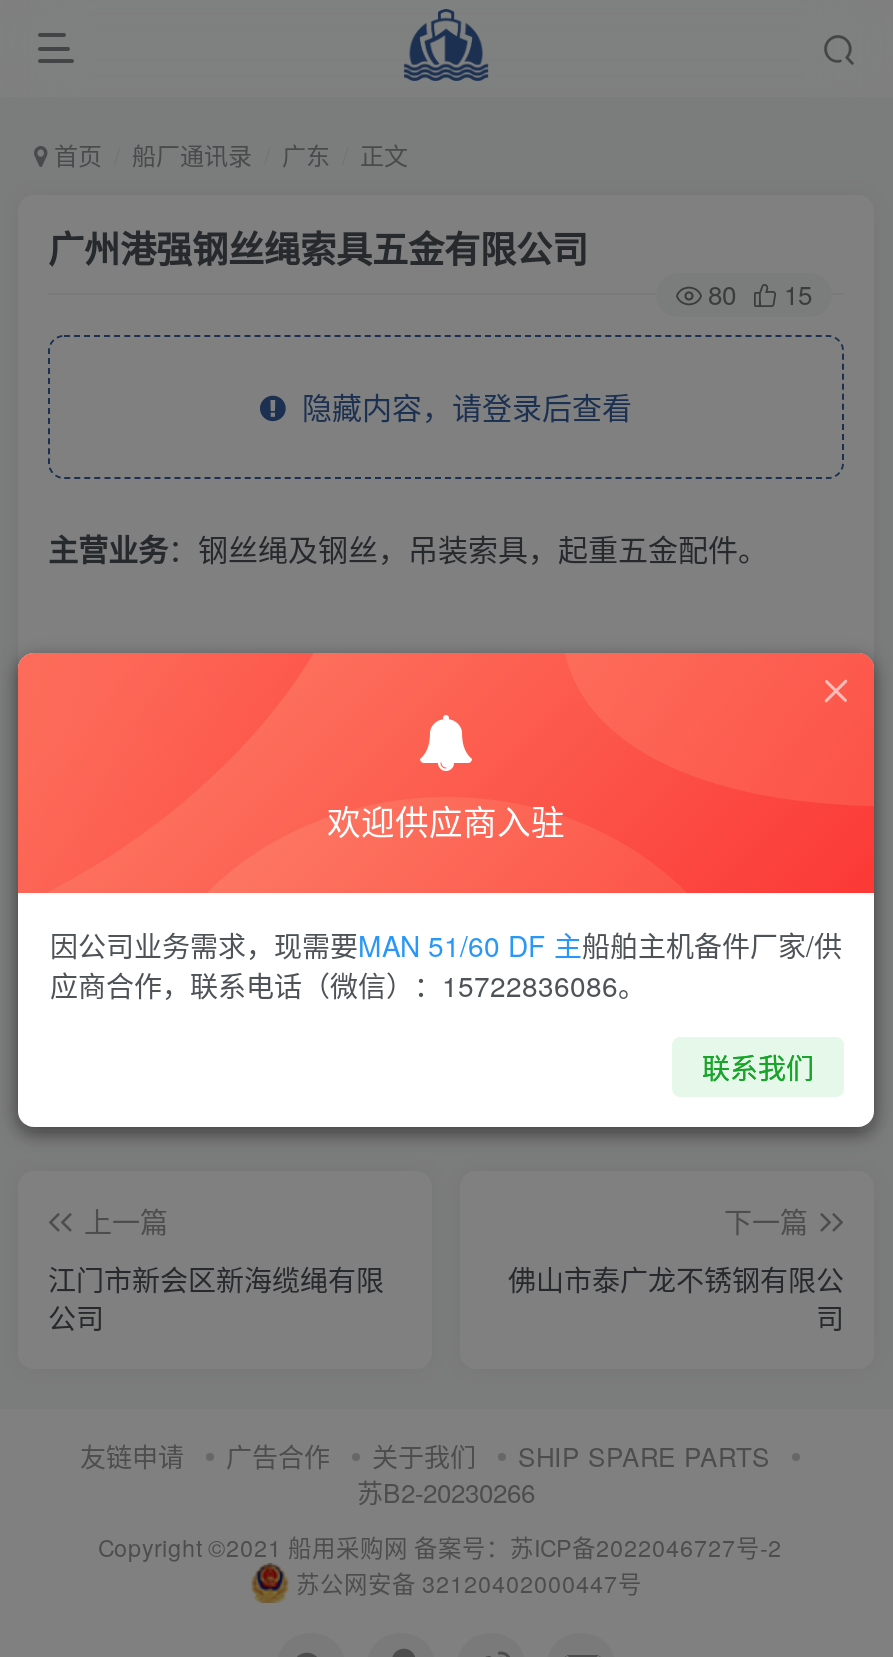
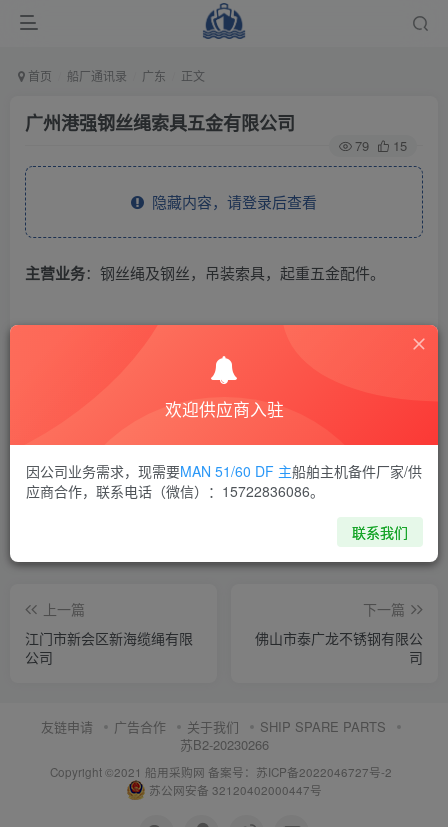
[708,275,812,313] 80 15 -> [355,136,407,155] 79 15

